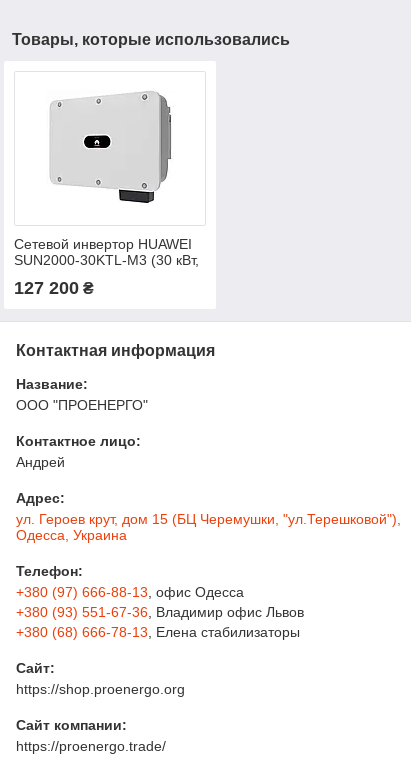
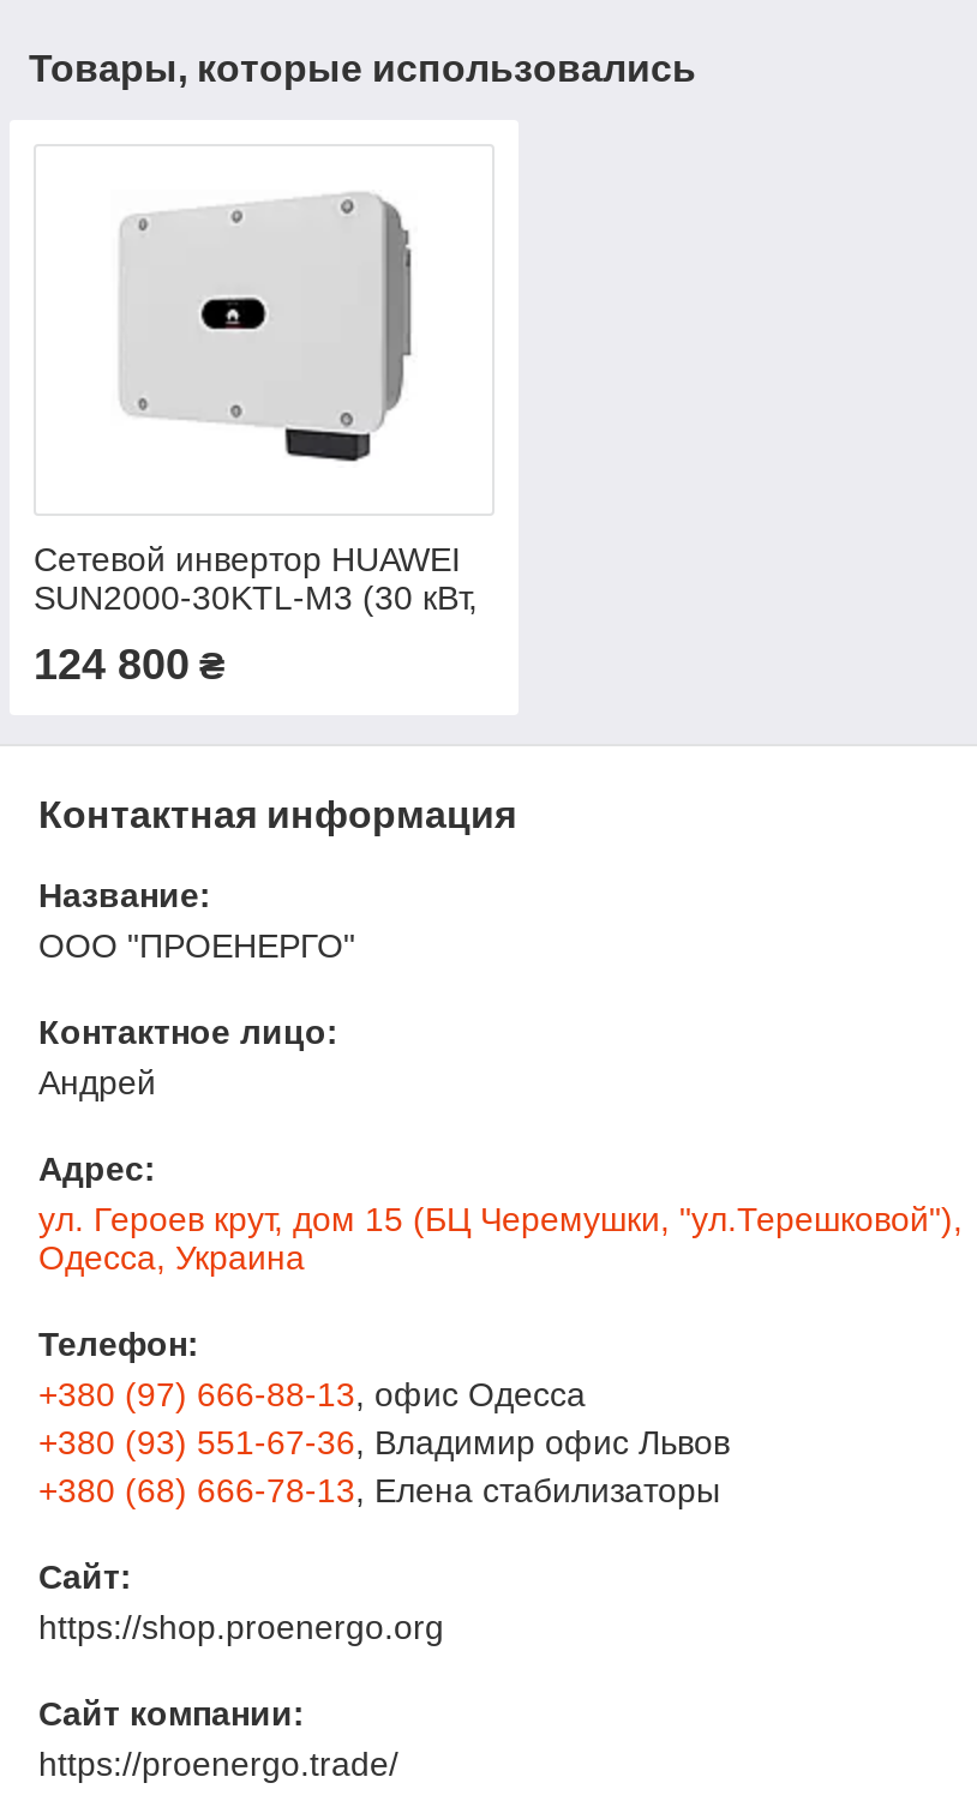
[14,278,94,298] 127 200 ₴ -> [34,640,226,688] 124 800 ₴

